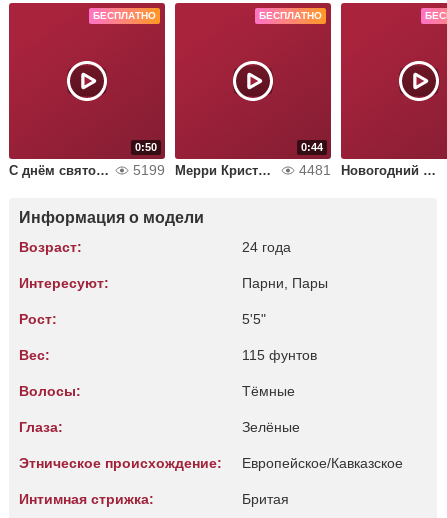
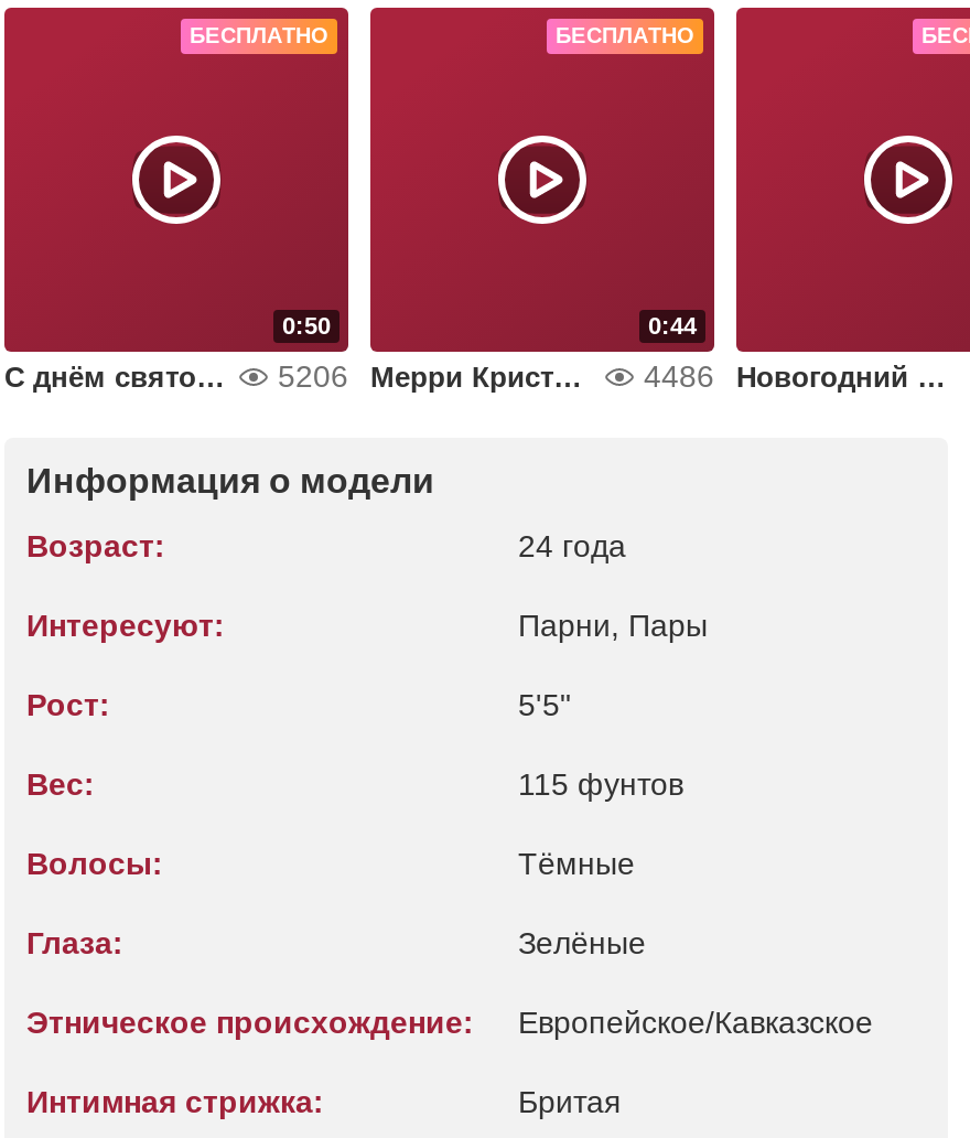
[133,162,165,178] 5199 -> [278,358,348,394] 5206
[299,162,331,178] 4481 -> [644,358,714,394] 4486

